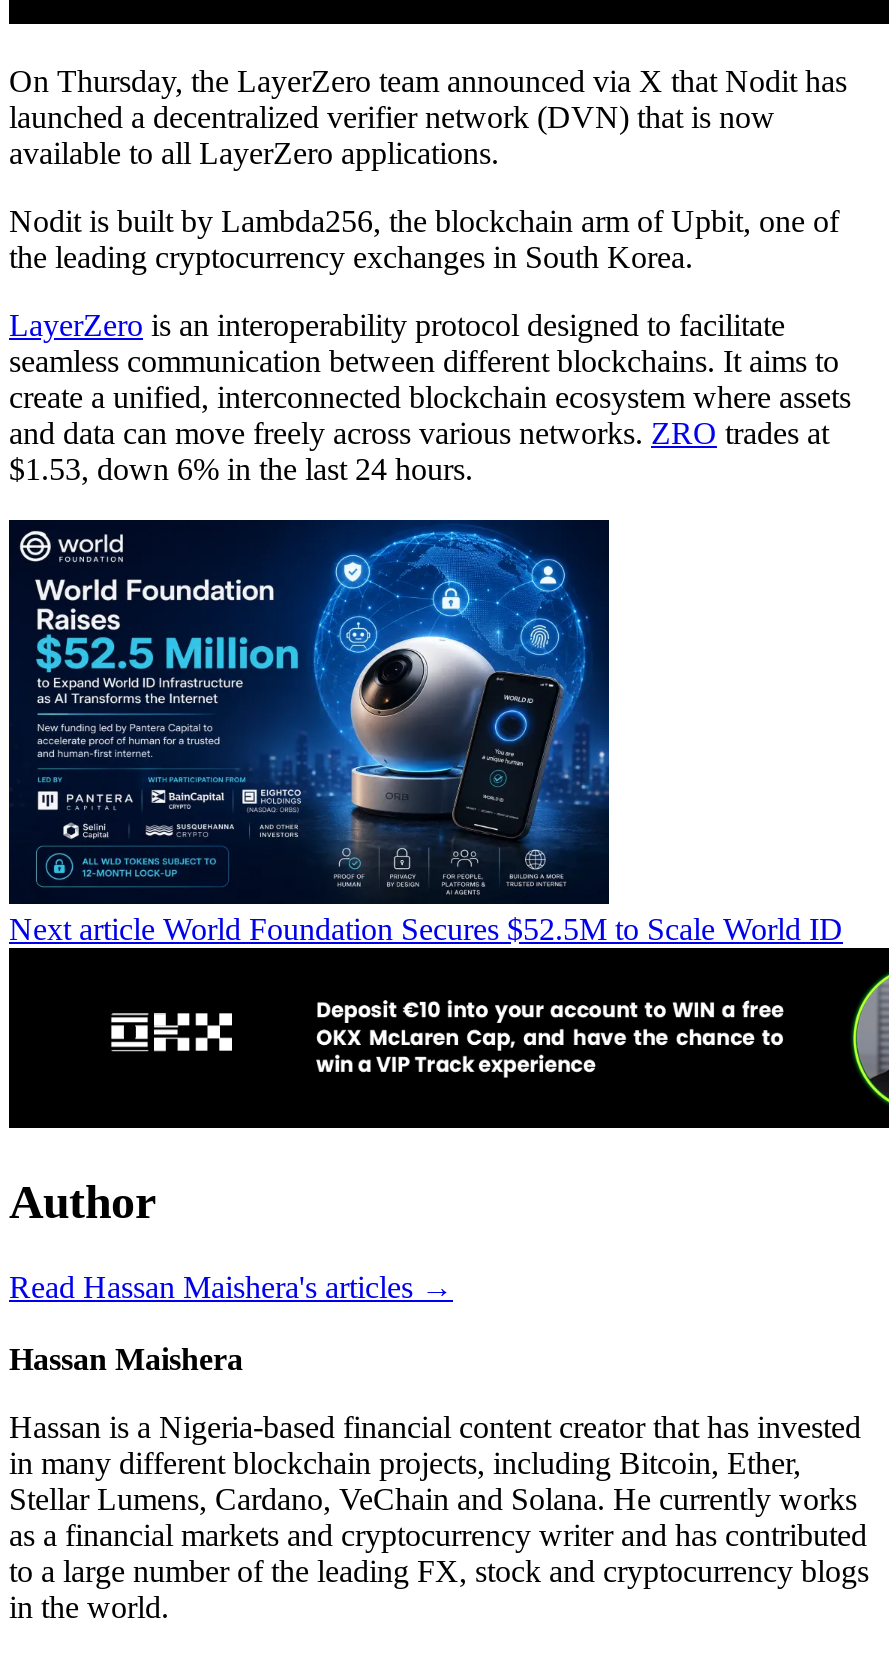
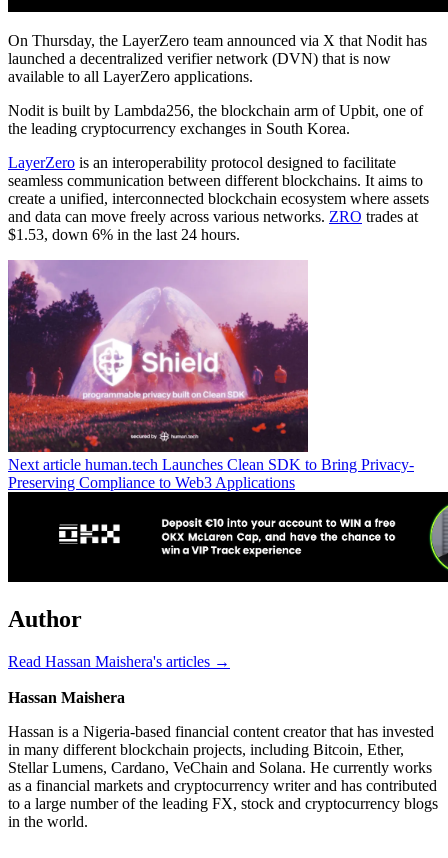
[9,518,843,946] [image] | Next article World Foundation Secures $52.5M to Scale World ID -> [7,260,414,491] [image] | Next article human.tech Launches Clean SDK to Bring Privacy- | Preserving Compliance to Web3 Applications

